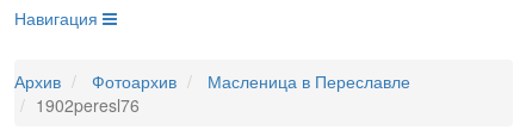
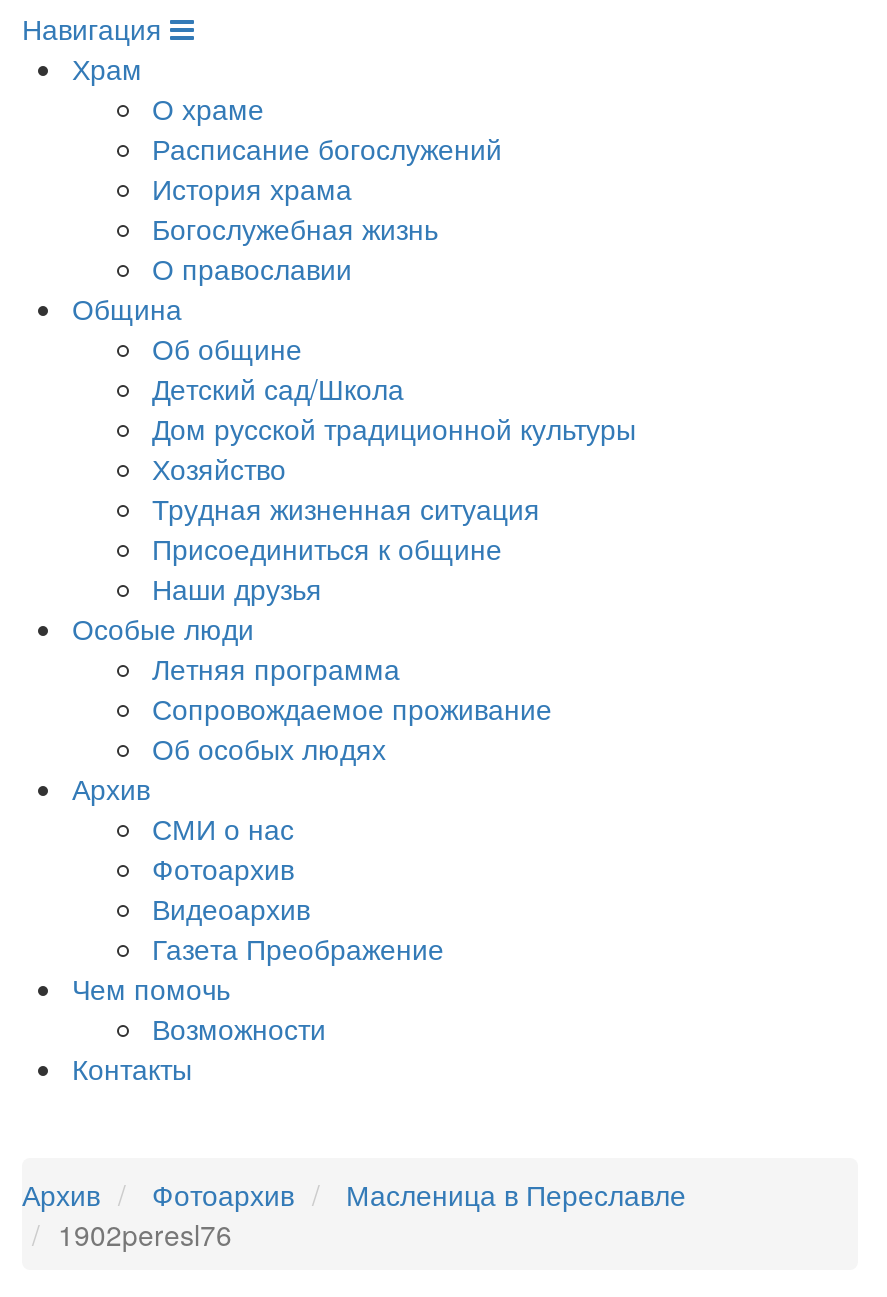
none -> [72,48,636,1088] Храм | О храме | Расписание богослужений | История храма | Богослужебная жизнь | О православии | Община | Об общине | Детский сад/Школа | Дом русской традиционной культуры | Хозяйство | Трудная жизненная ситуация | Присоединиться к общине | Наши друзья | Особые люди | Летняя программа | Сопровождаемое проживание | Об особых людях | Архив | СМИ о нас | Фотоархив | Видеоархив | Газета Преображение | Чем помочь | Возможности | Контакты

